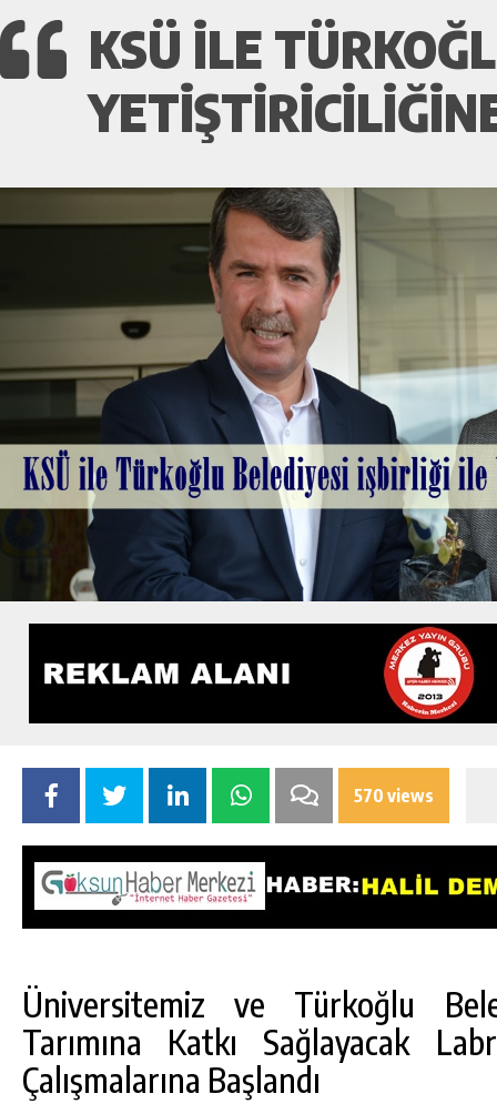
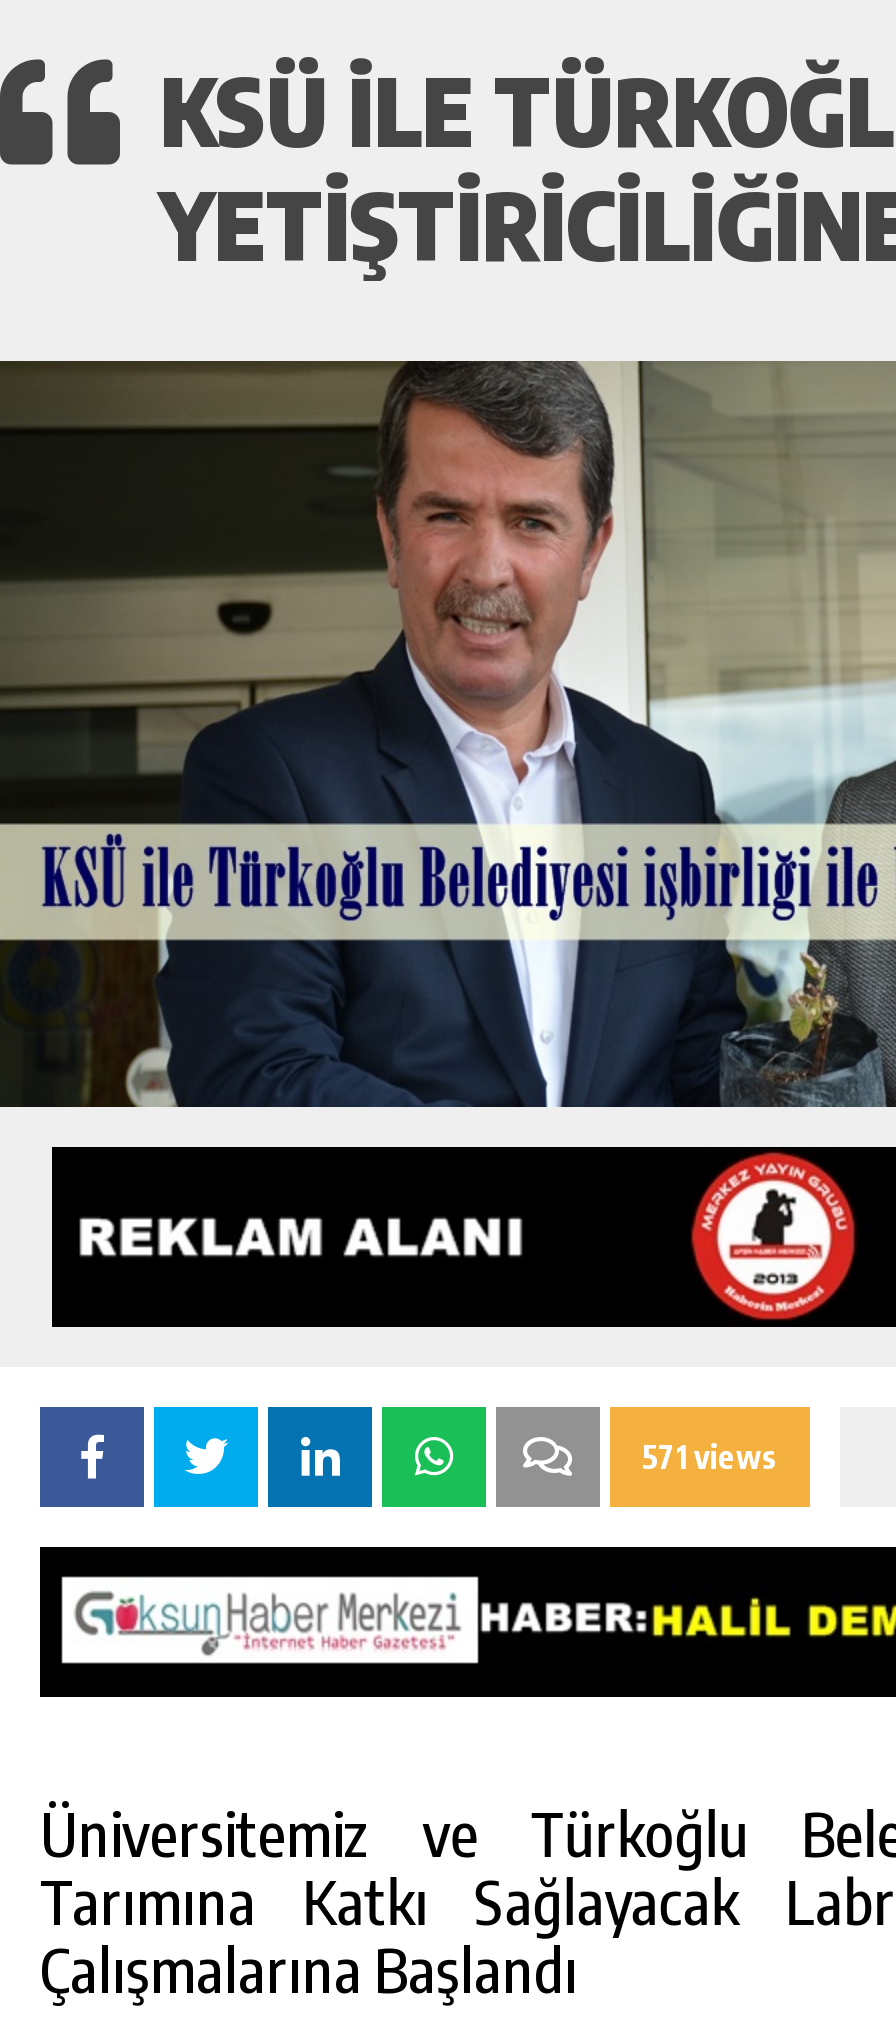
[354,785,434,807] 570 views -> [642,1438,778,1478] 571 views

